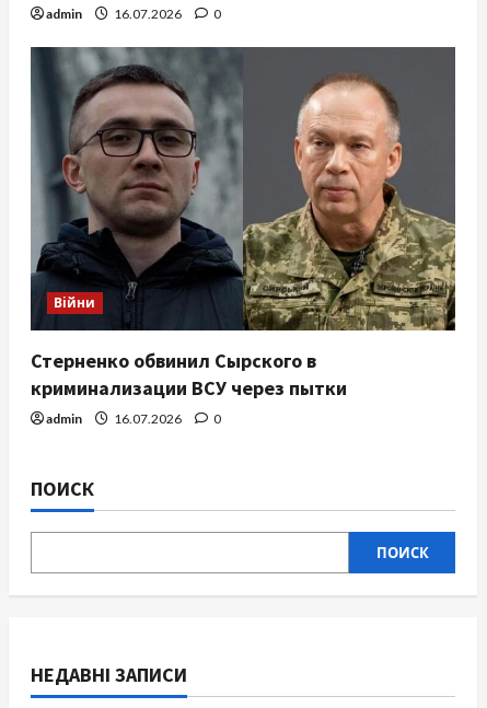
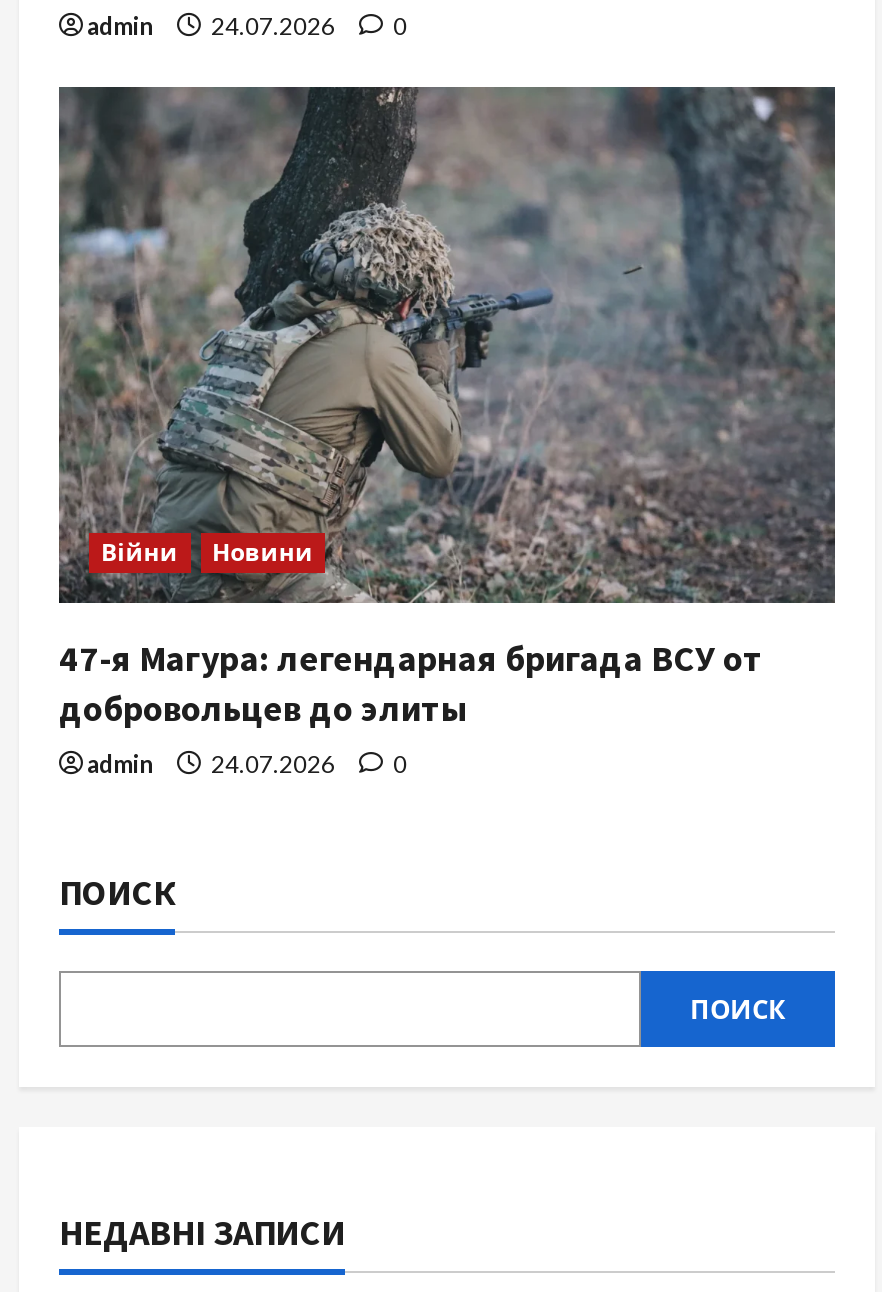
[46,6,221,22] admin 16.07.2026 0 -> [87,11,407,41] admin 24.07.2026 0
[31,46,456,401] [image] | Стерненко обвинил Сырского в | криминализации ВСУ через пытки -> [57,86,837,731] [image] | Новини | 47-я Магура: легендарная бригада ВСУ от | добровольцев до элиты
[46,410,221,427] admin 16.07.2026 0 -> [87,749,407,779] admin 24.07.2026 0

